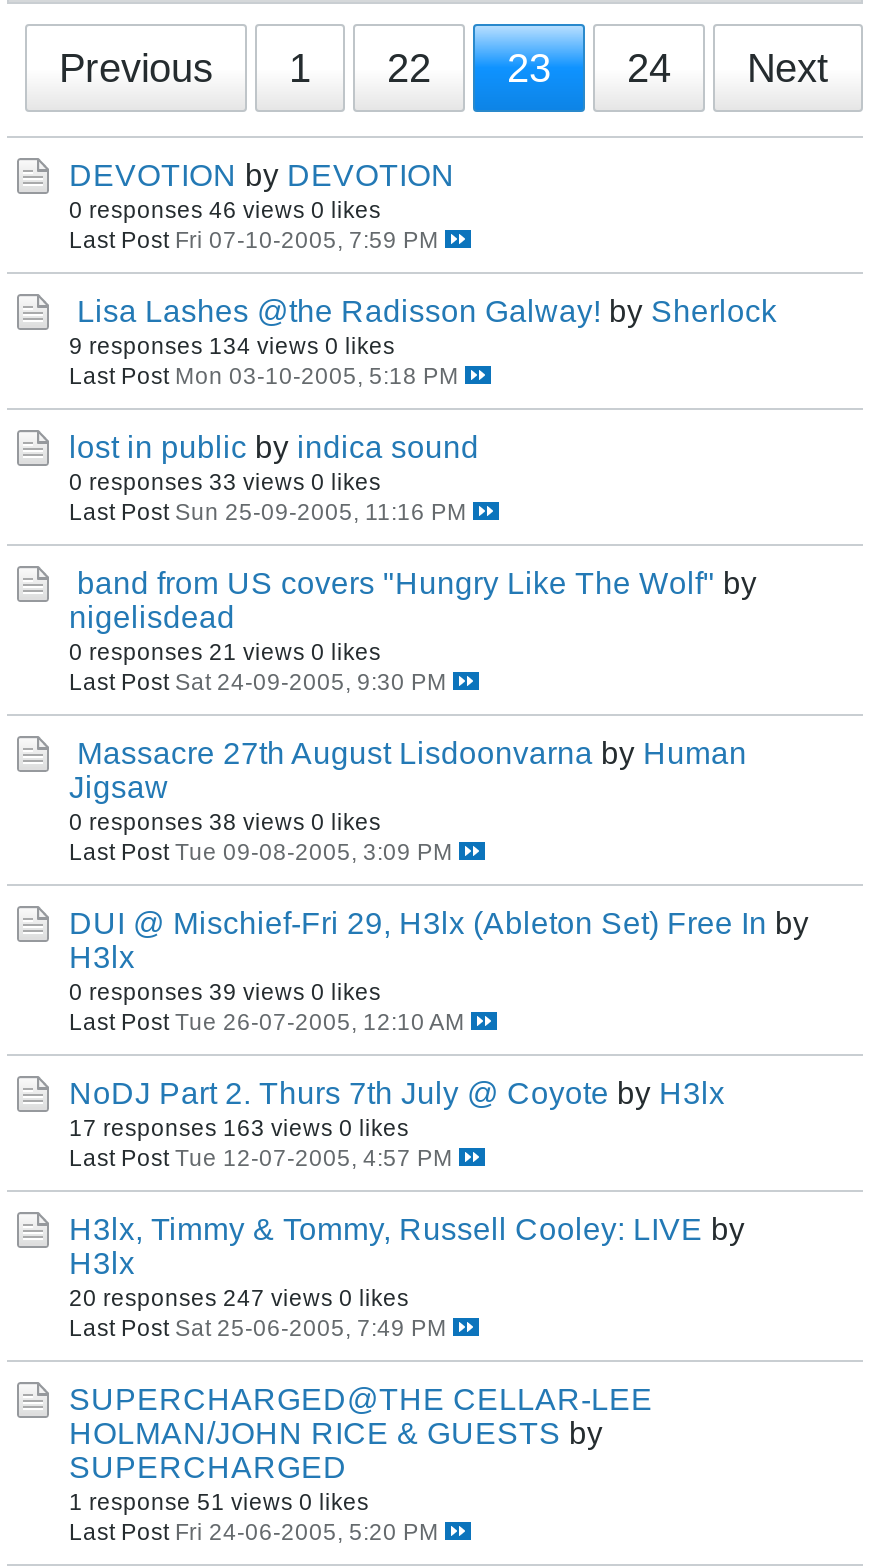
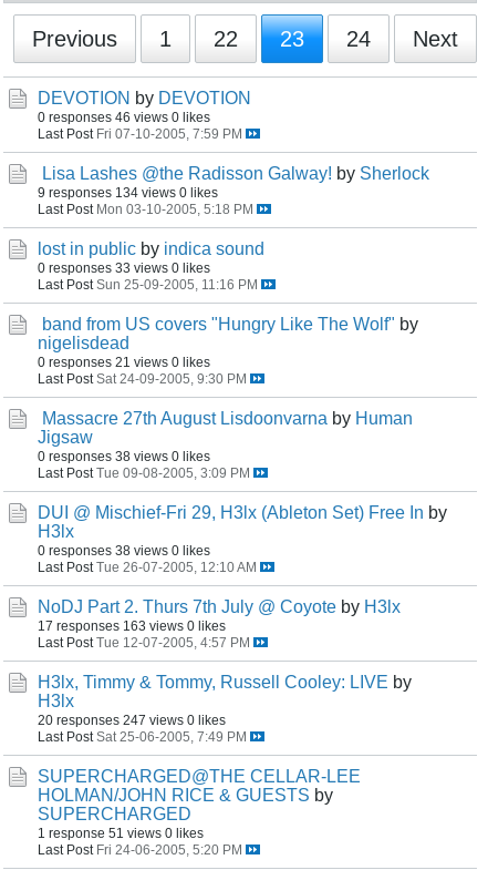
[69,978,381,1004] 0 responses 39 views 0 likes -> [38,543,210,557] 0 responses 38 views 0 likes

